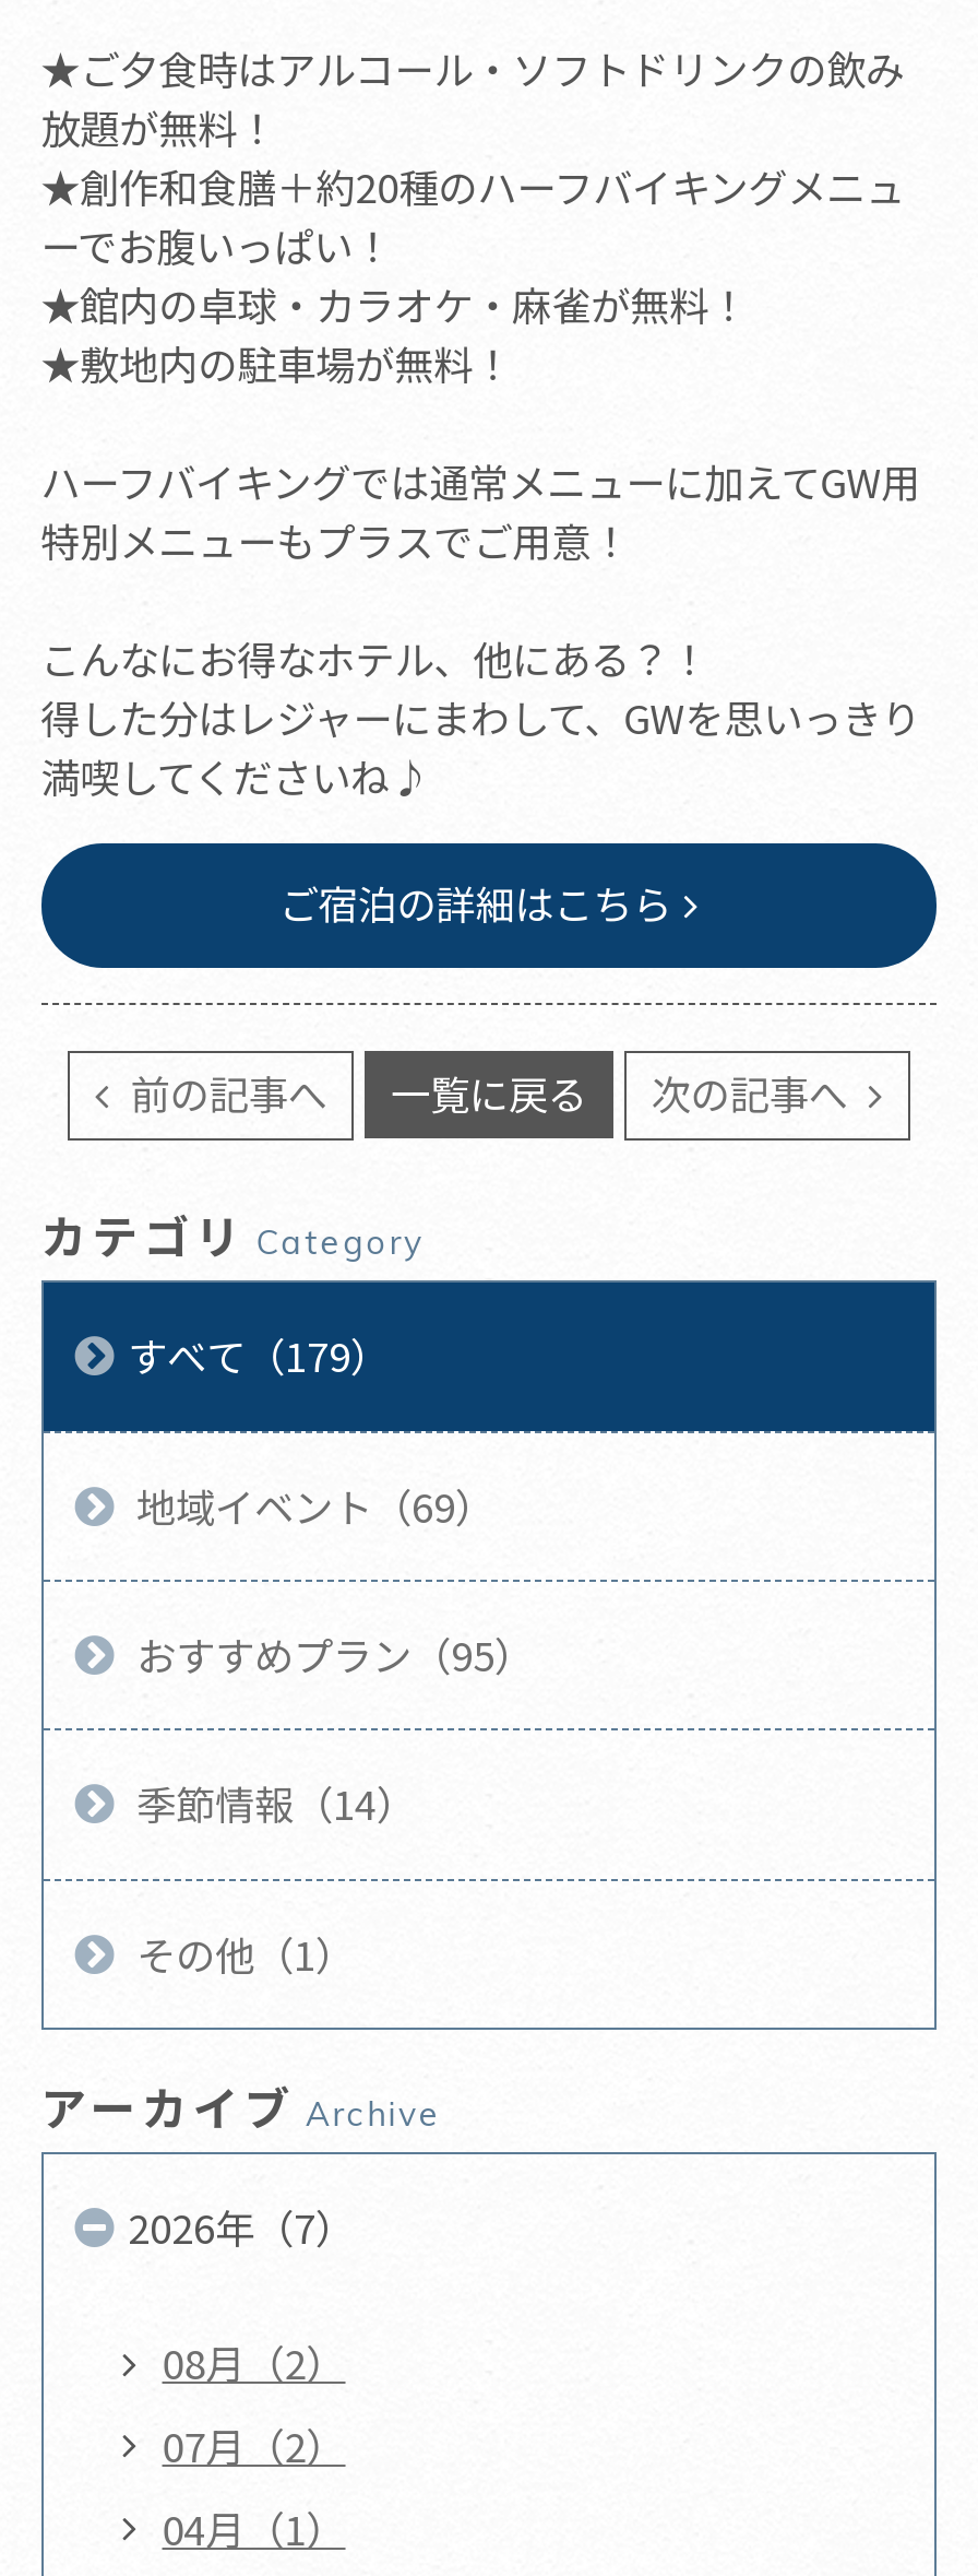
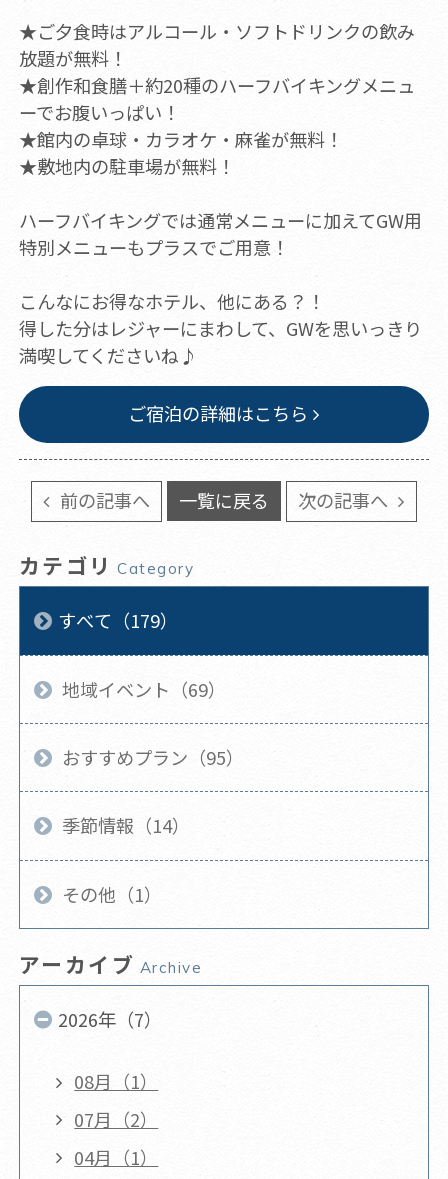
[162,2333,346,2390] 08月（2） -> [74,1068,158,1094] 08月（1）

